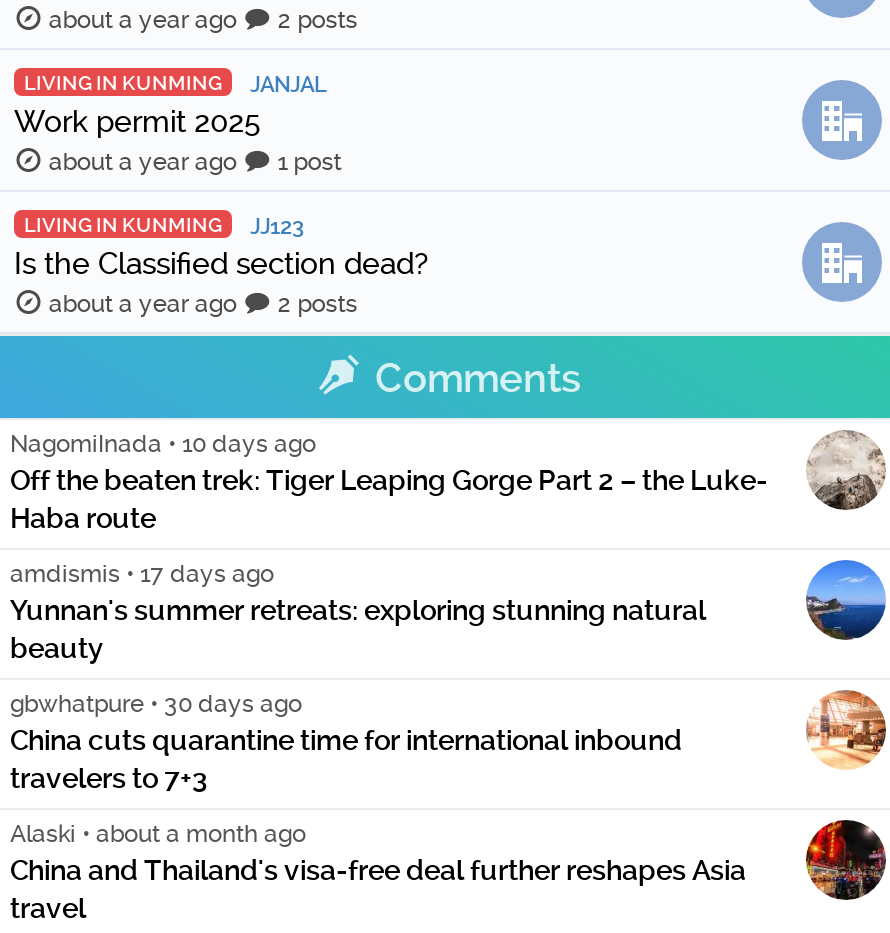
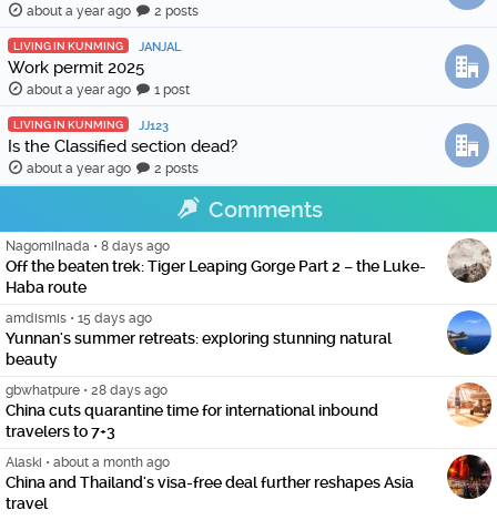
[10,430,316,458] NagomiInada • 10 days ago -> [6,238,170,254] NagomiInada • 8 days ago
[10,560,274,588] amdismis • 17 days ago -> [6,310,152,326] amdismis • 15 days ago
[10,690,302,718] gbwhatpure • 30 days ago -> [6,383,168,398] gbwhatpure • 28 days ago

